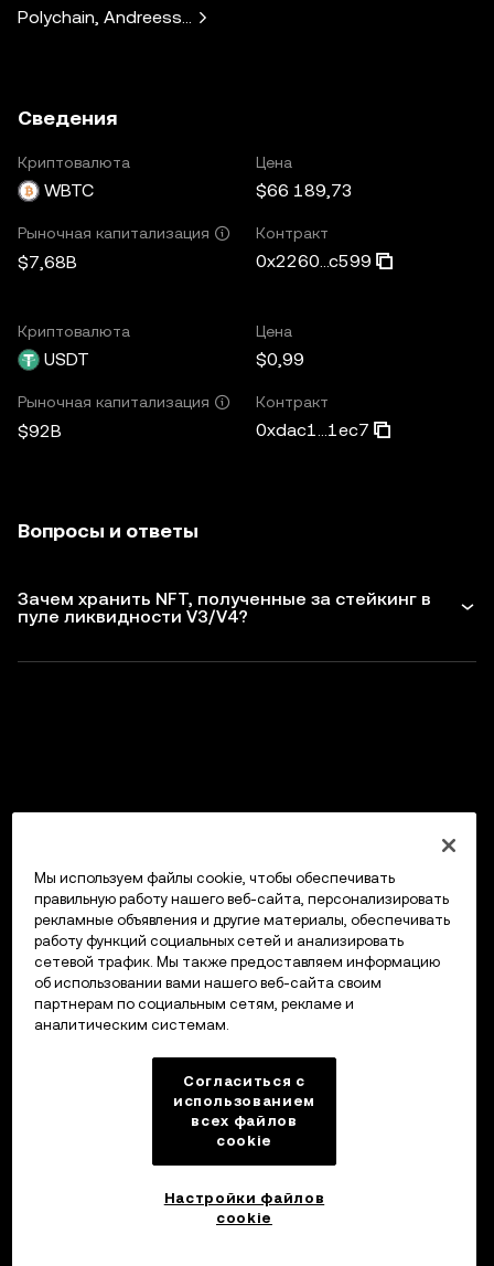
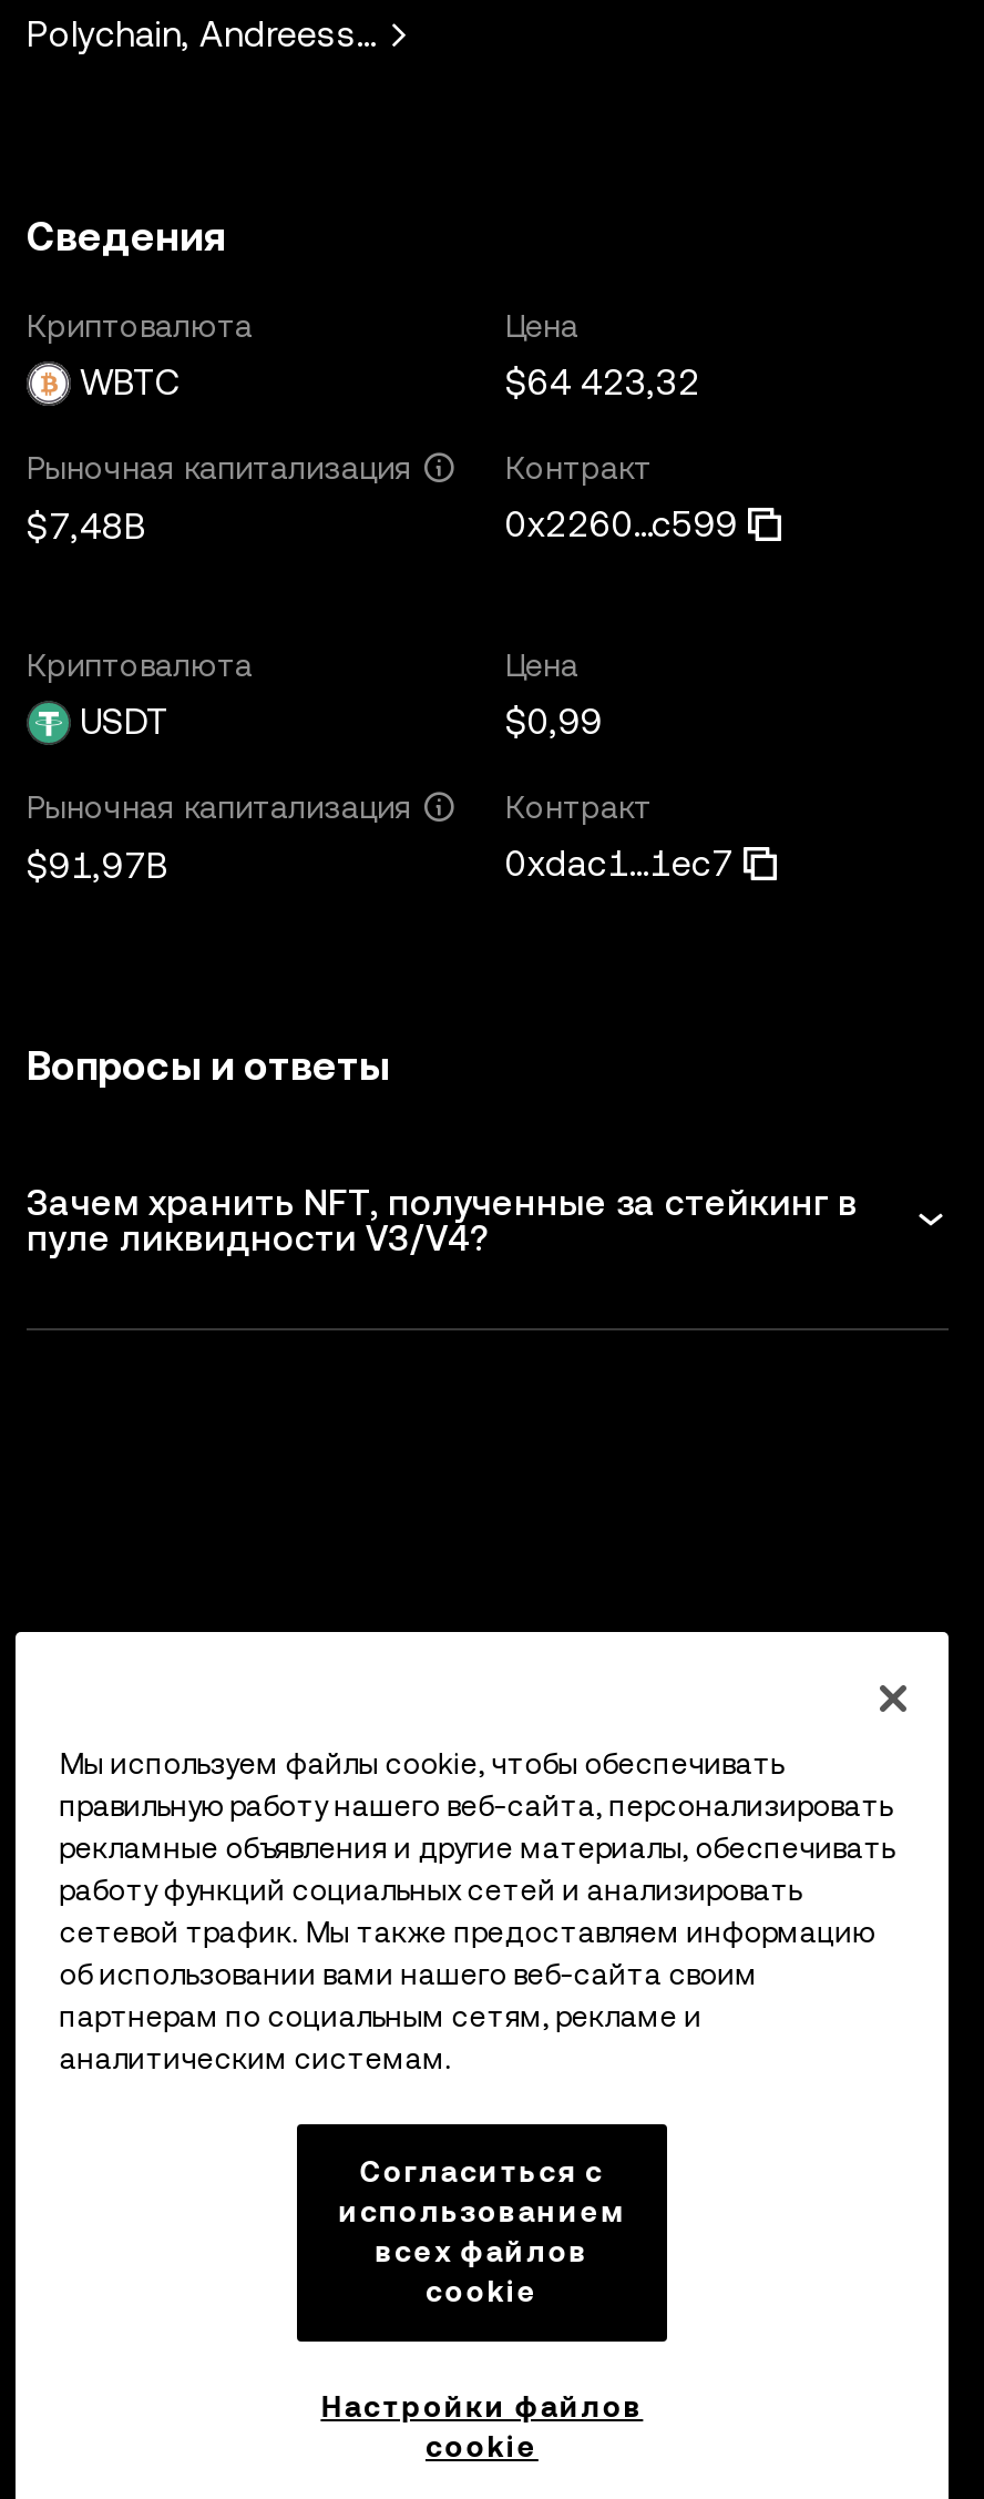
[256,179,353,200] $66 189,73 -> [505,360,700,402] $64 423,32
[18,251,77,272] $7,68B -> [27,504,146,547] $7,48B
[18,420,62,441] $92B -> [27,844,168,886] $91,97B

